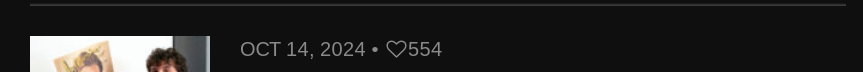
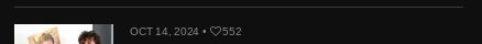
[240,37,442,59] OCT 14, 2024 • 554 -> [130,25,241,37] OCT 14, 2024 • 552

